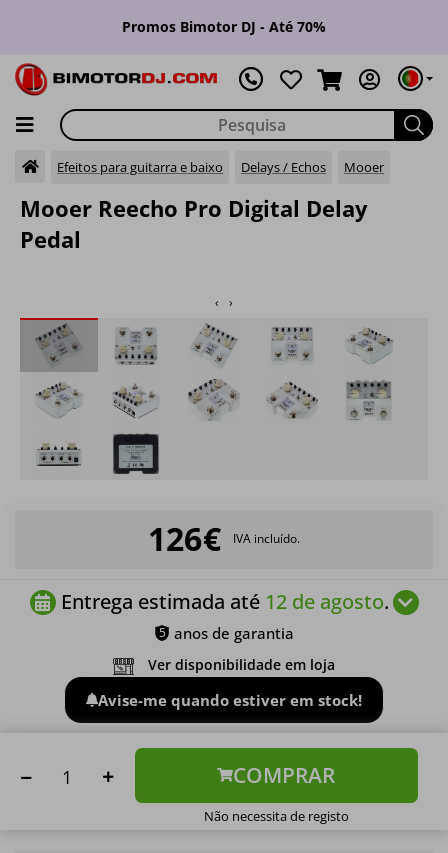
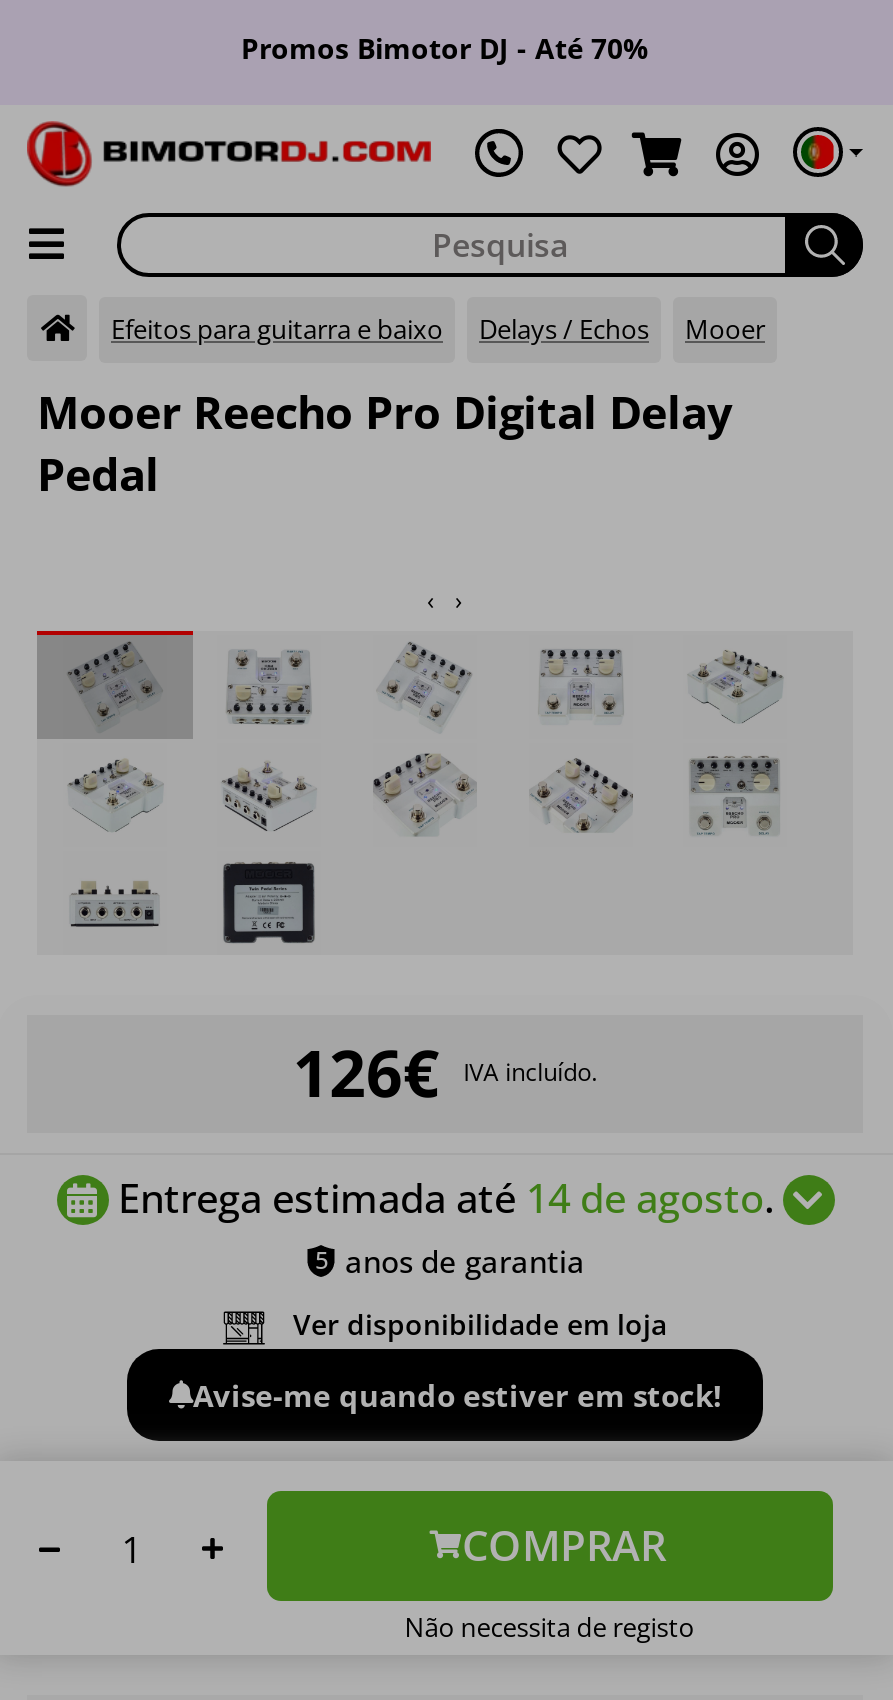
[60,588,388,615] Entrega estimada até 12 de agosto. -> [118,1171,774,1225] Entrega estimada até 14 de agosto.

